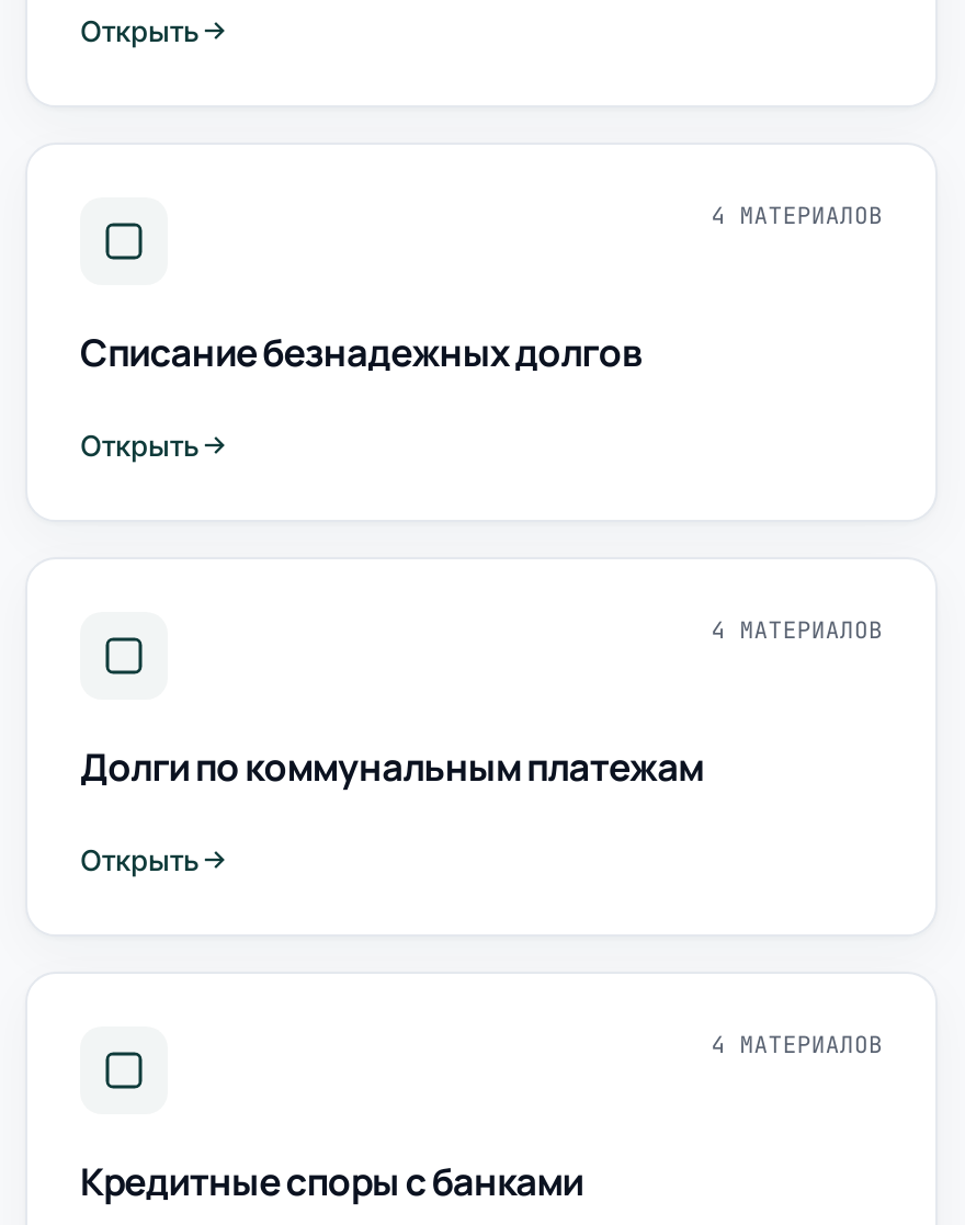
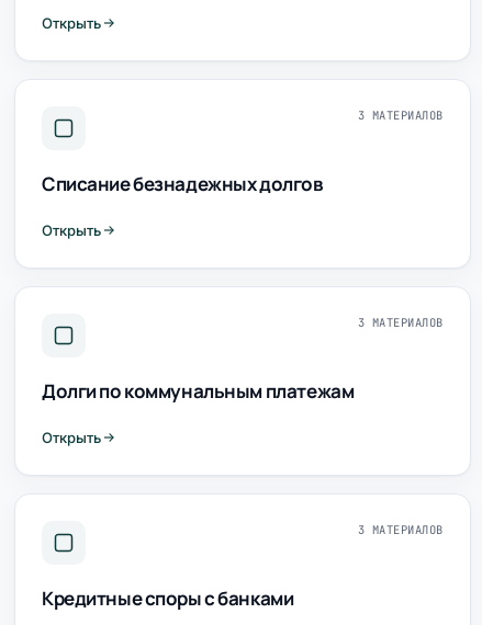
[711,200,883,230] 4 МАТЕРИАЛОВ -> [358,107,444,123] 3 МАТЕРИАЛОВ
[711,614,883,645] 4 МАТЕРИАЛОВ -> [358,315,444,330] 3 МАТЕРИАЛОВ
[711,1029,883,1059] 4 МАТЕРИАЛОВ -> [358,522,444,537] 3 МАТЕРИАЛОВ

